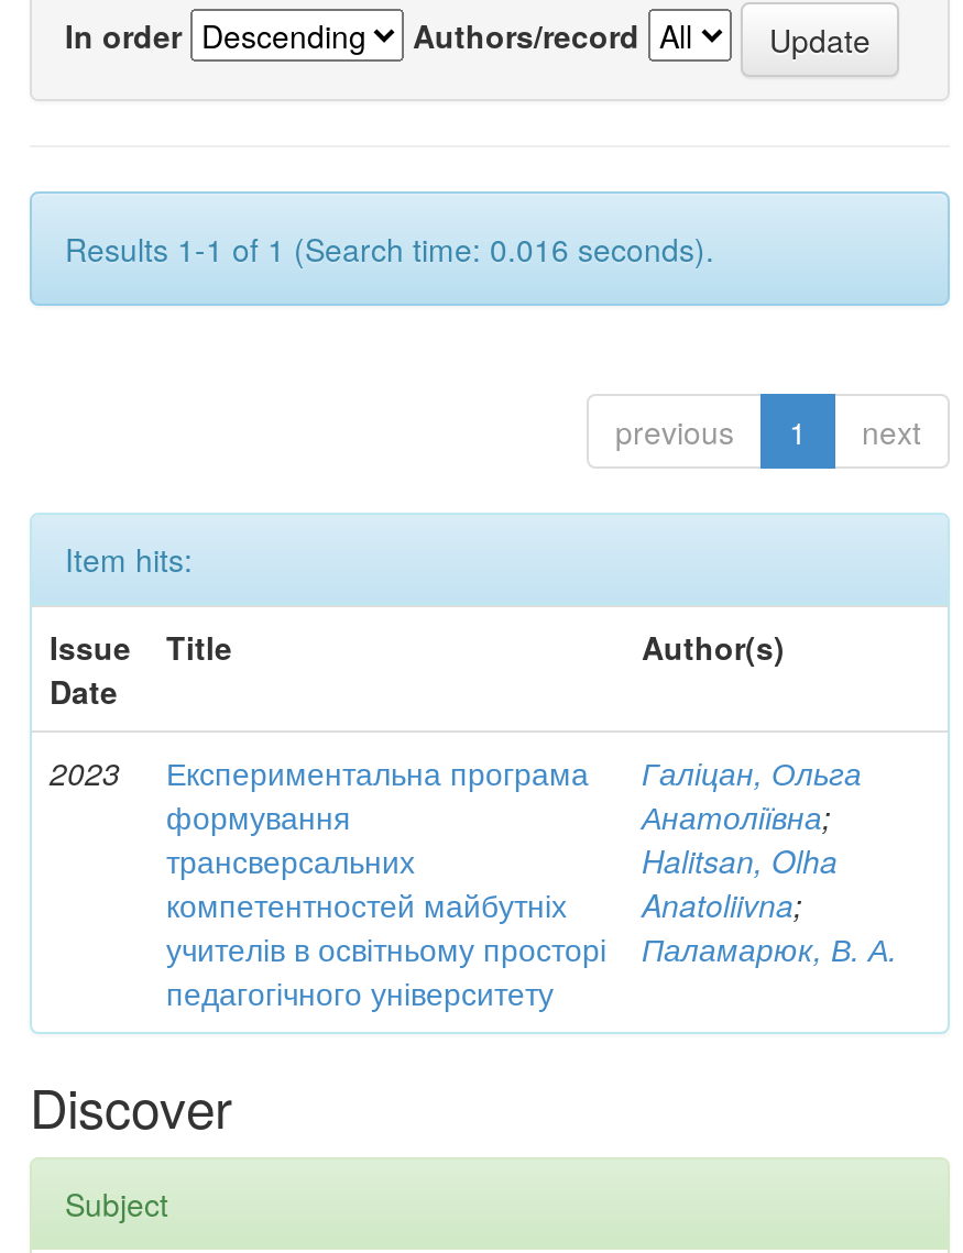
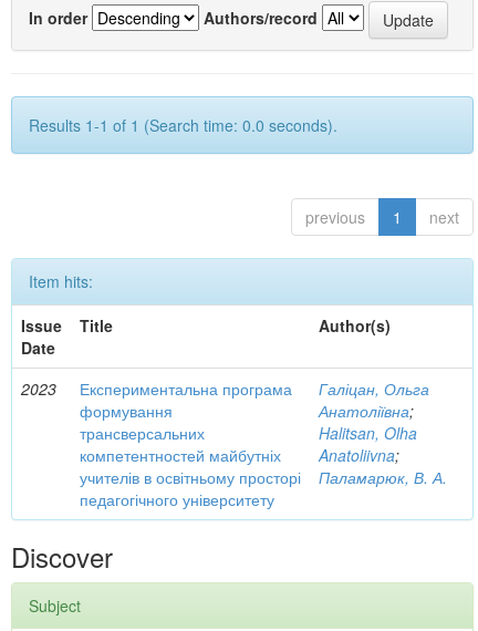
[65,227,714,271] Results 1-1 of 1 (Search time: 0.016 seconds). -> [29,114,337,136] Results 1-1 of 1 (Search time: 0.0 seconds).

